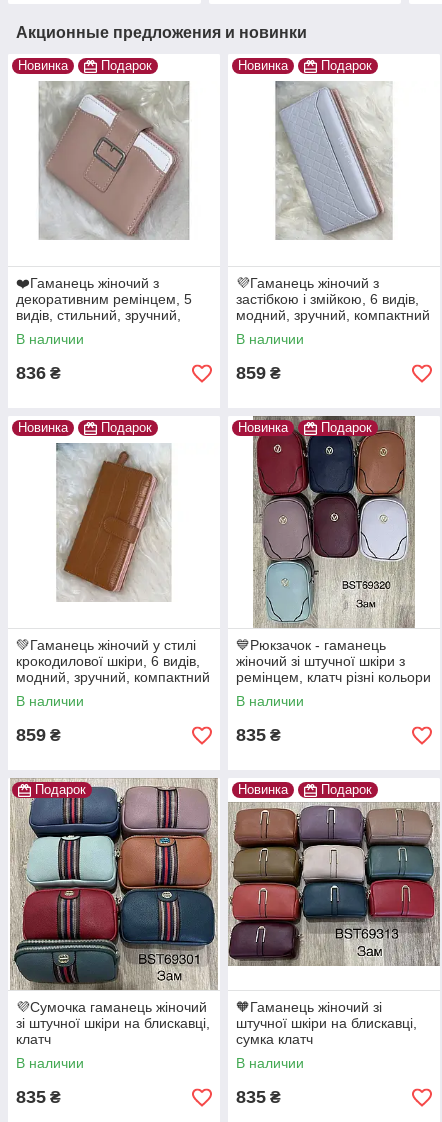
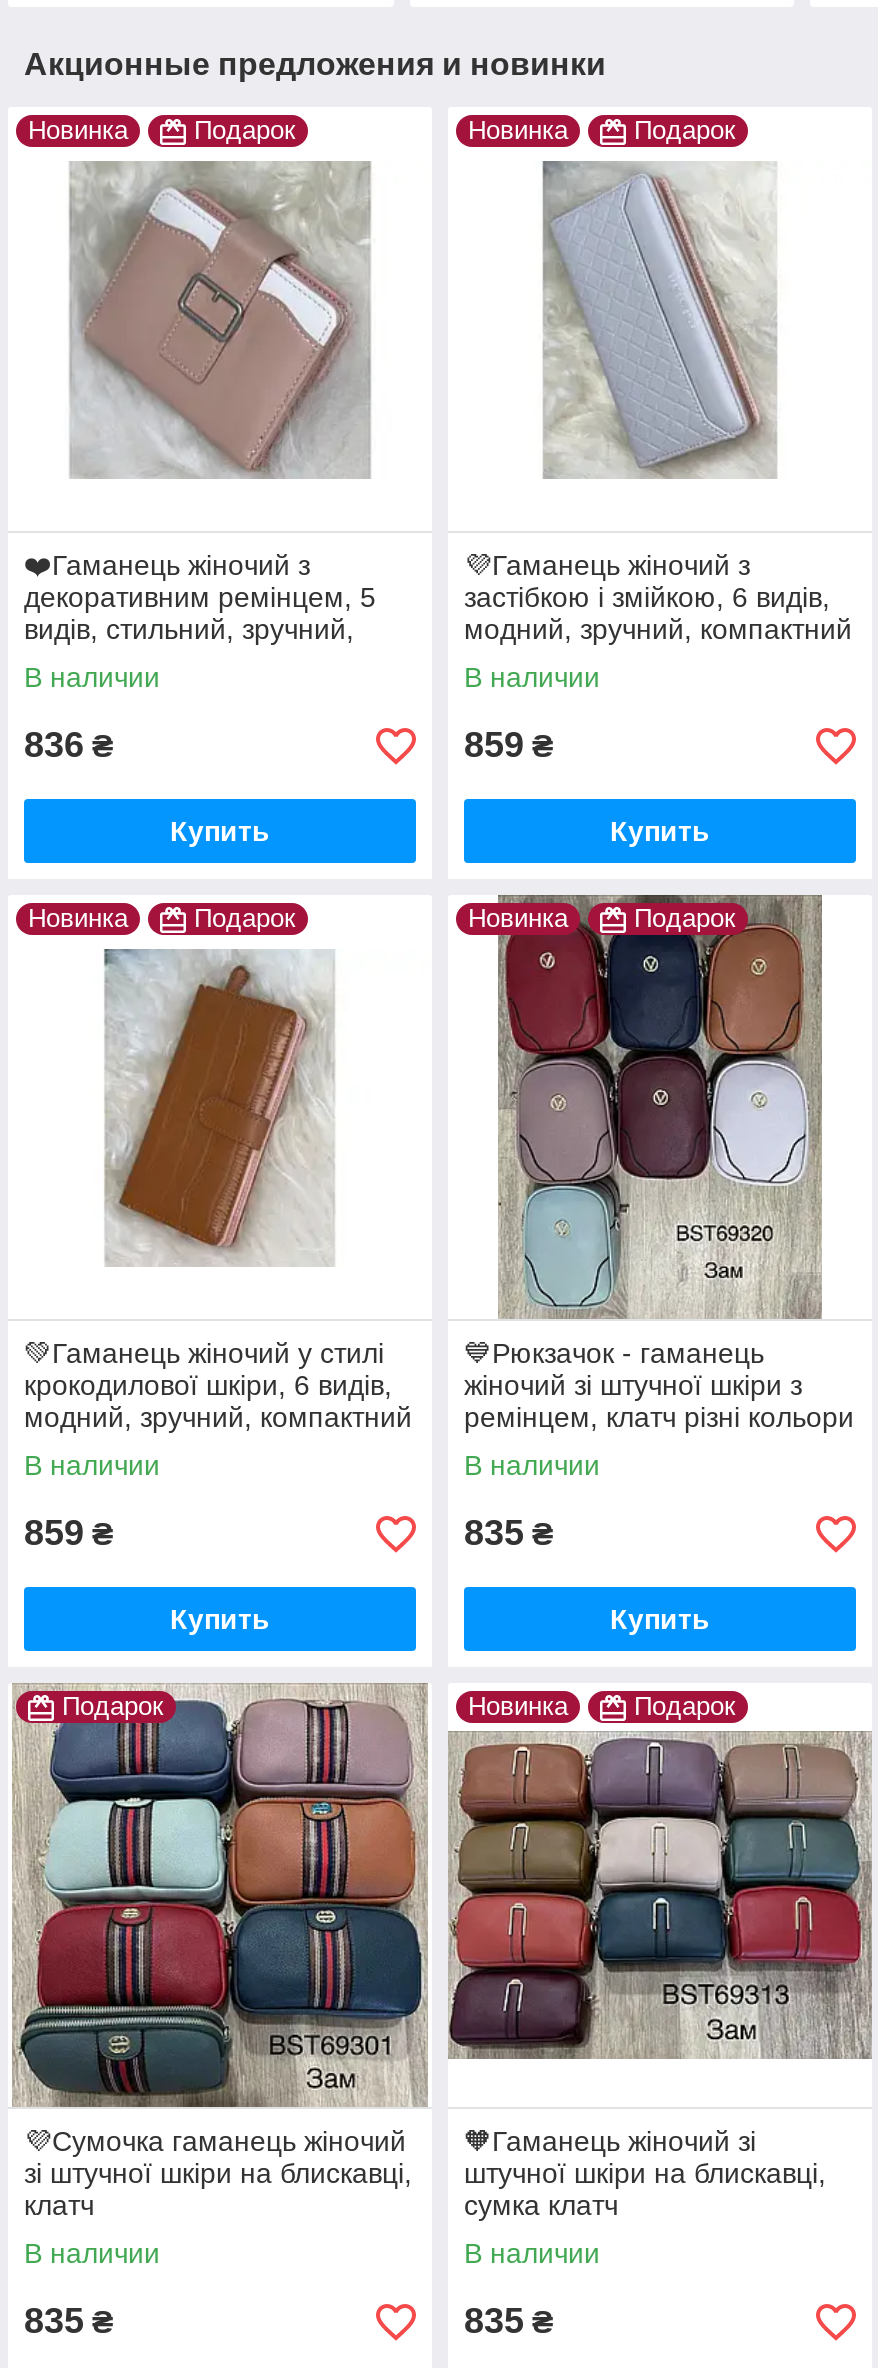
none -> [170,815,270,847] Купить
none -> [610,815,710,847] Купить
none -> [170,1603,270,1635] Купить
none -> [610,1603,710,1635] Купить

